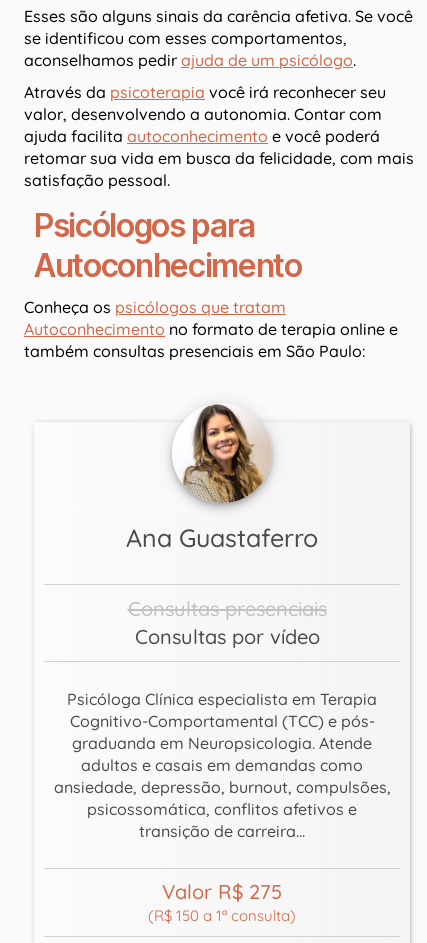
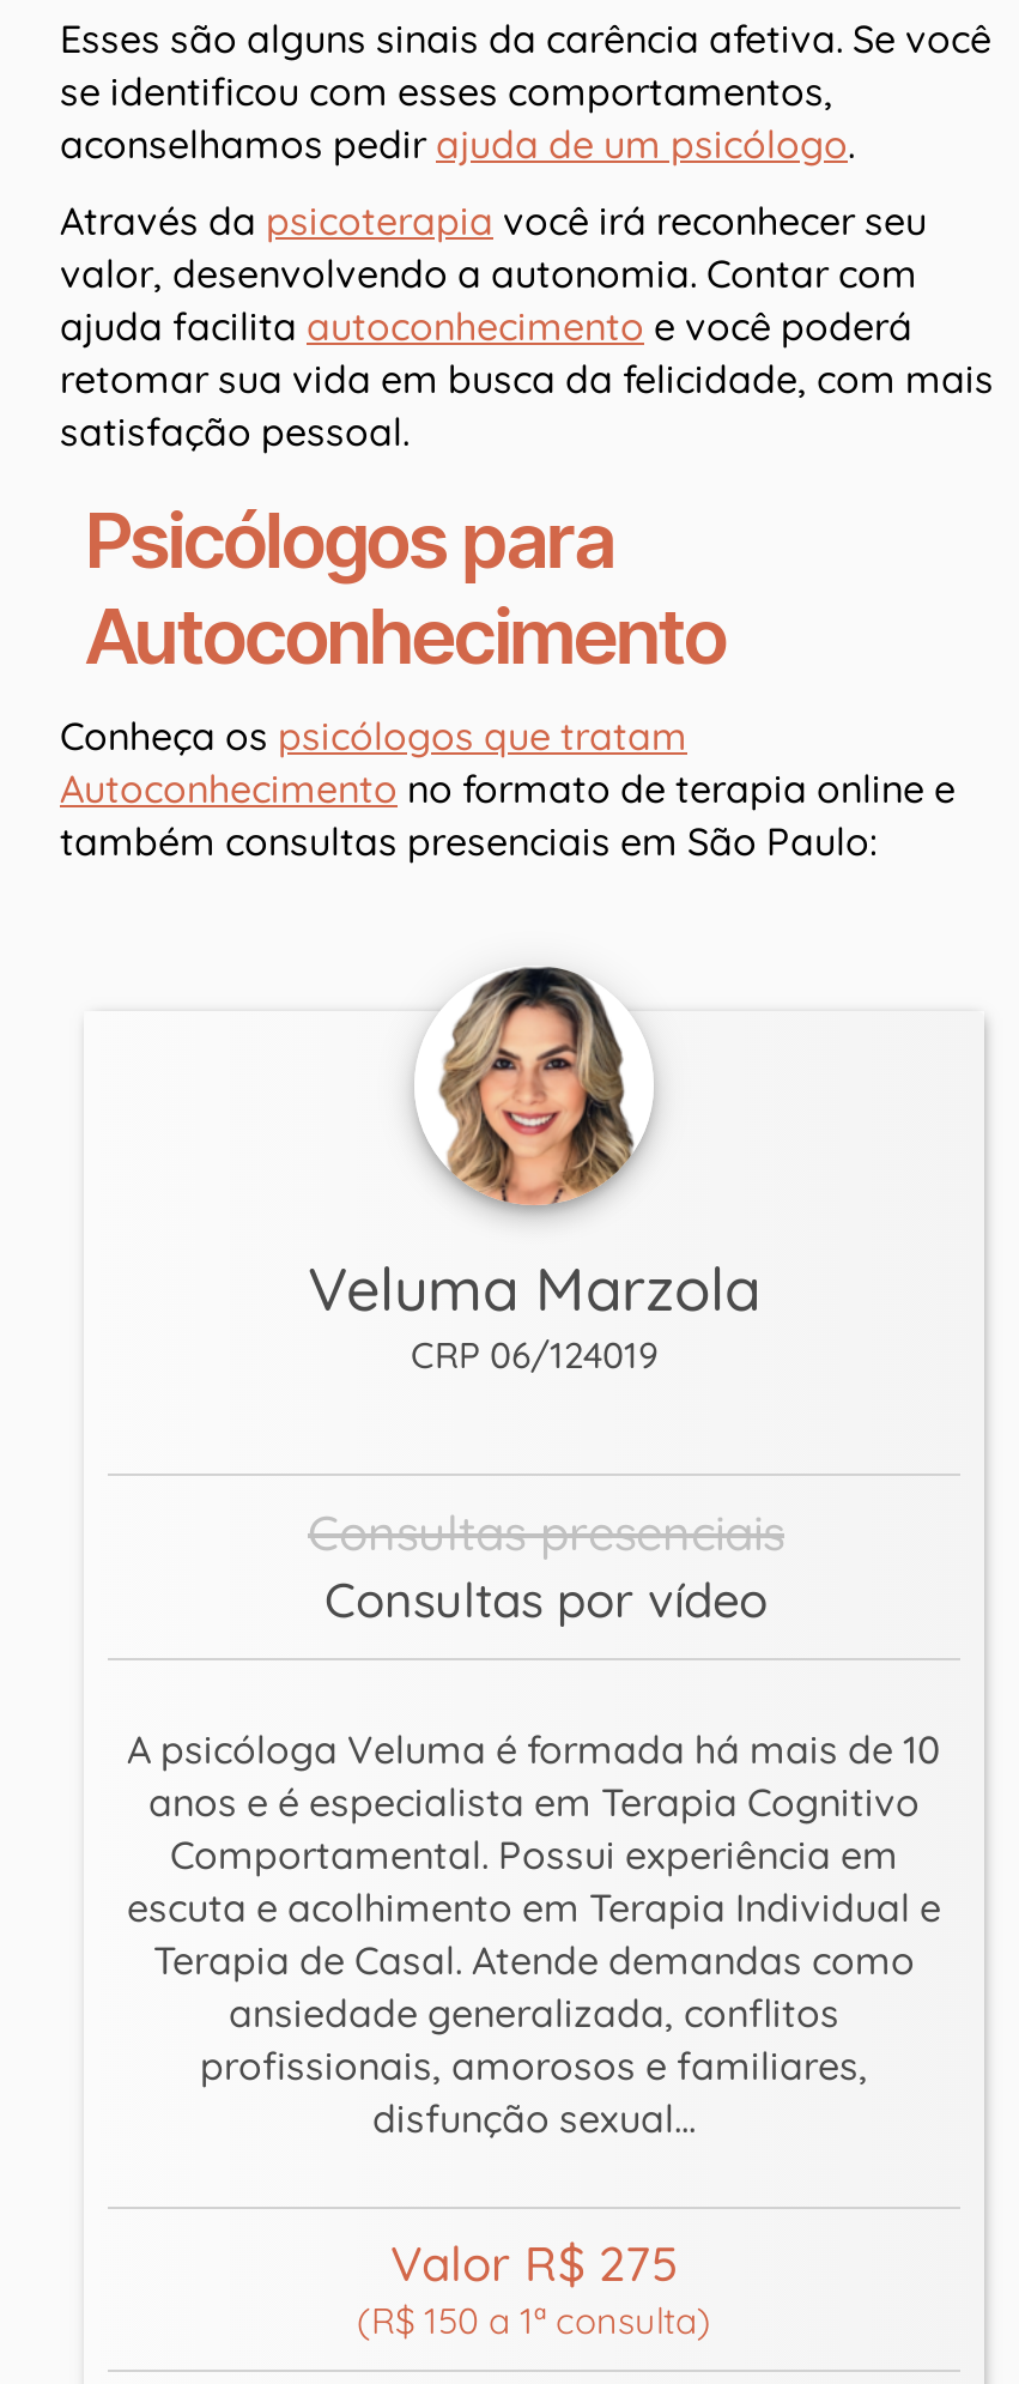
[126,403,318,553] [image] | Ana Guastaferro -> [308,963,760,1378] [image] | Veluma Marzola | CRP 06/124019
[53,689,390,841] Psicóloga Clínica especialista em Terapia | Cognitivo-Comportamental (TCC) e pós- | graduanda em Neuropsicologia. Atende | adultos e casais em demandas como | ansiedade, depressão, burnout, compulsões, | psicossomática, conflitos afetivos e | transição de carreira... -> [127,1725,941,2142] A psicóloga Veluma é formada há mais de 10 | anos e é especialista em Terapia Cognitivo | Comportamental. Possui experiência em | escuta e acolhimento em Terapia Individual e | Terapia de Casal. Atende demandas como | ansiedade generalizada, conflitos | profissionais, amorosos e familiares, | disfunção sexual...

